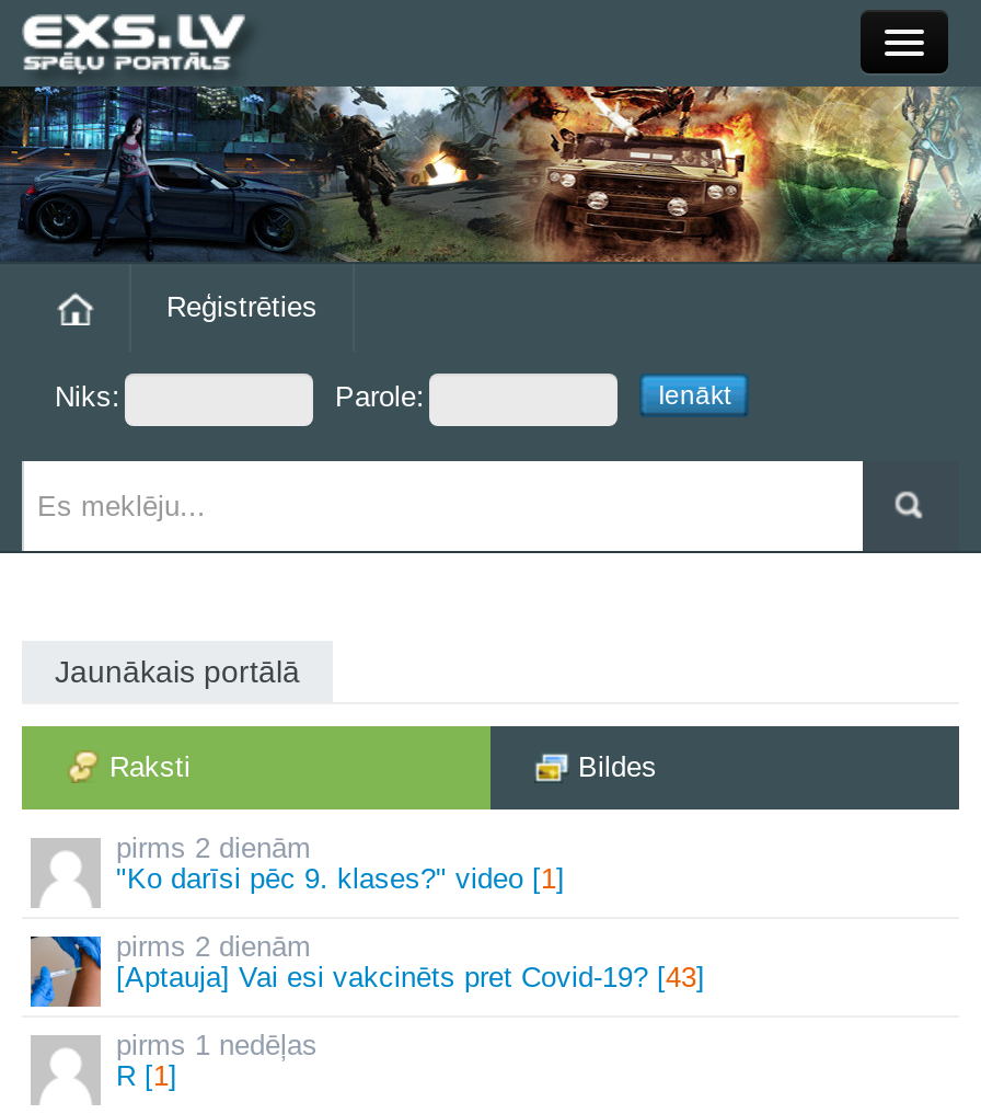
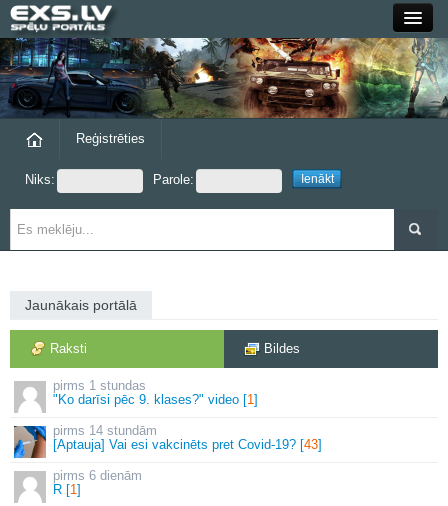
[195,831,311,863] 2 dienām -> [89,378,146,393] 1 stundas
[195,929,311,962] 2 dienām -> [89,423,157,438] 14 stundām
[195,1028,318,1061] 1 nedēļas -> [89,468,142,483] 6 dienām

